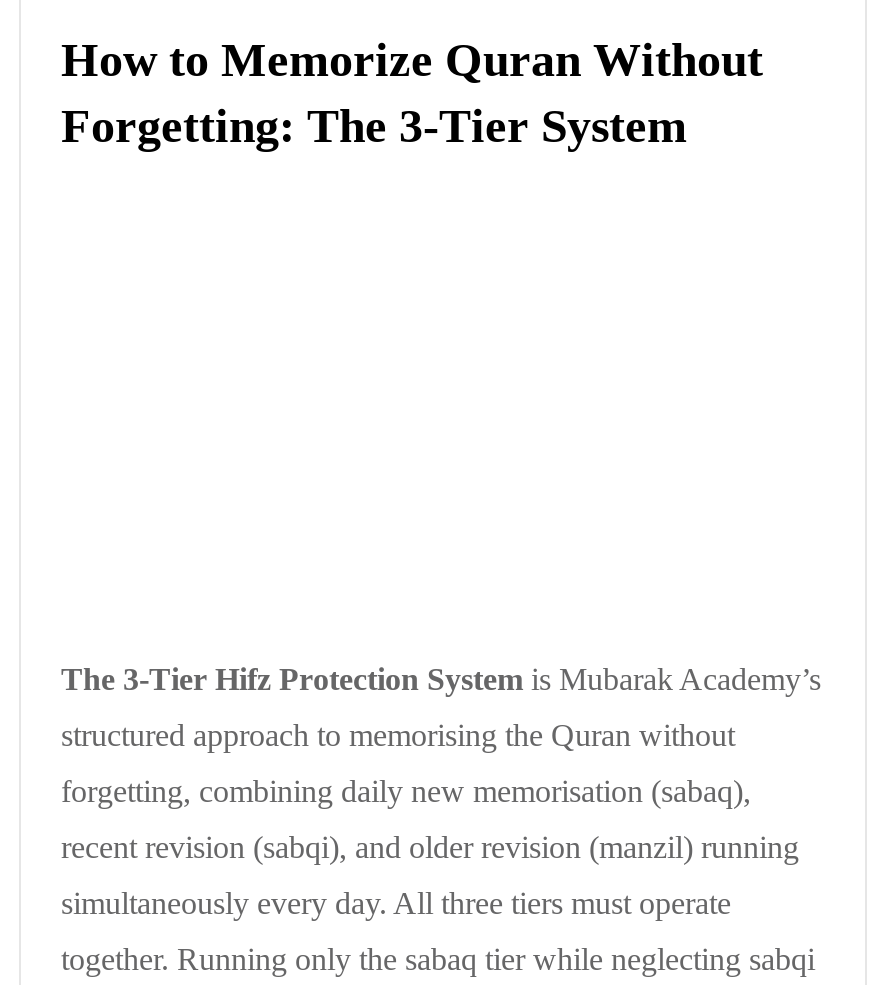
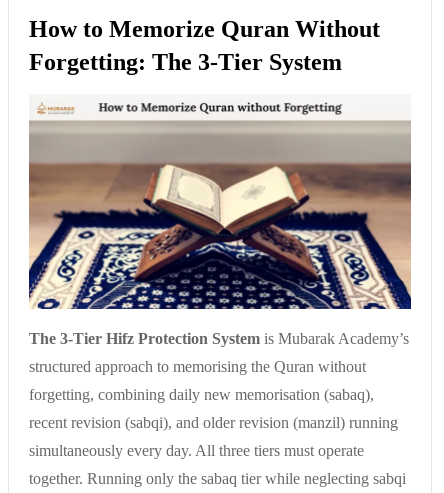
none -> [28,102,412,310] [image]

